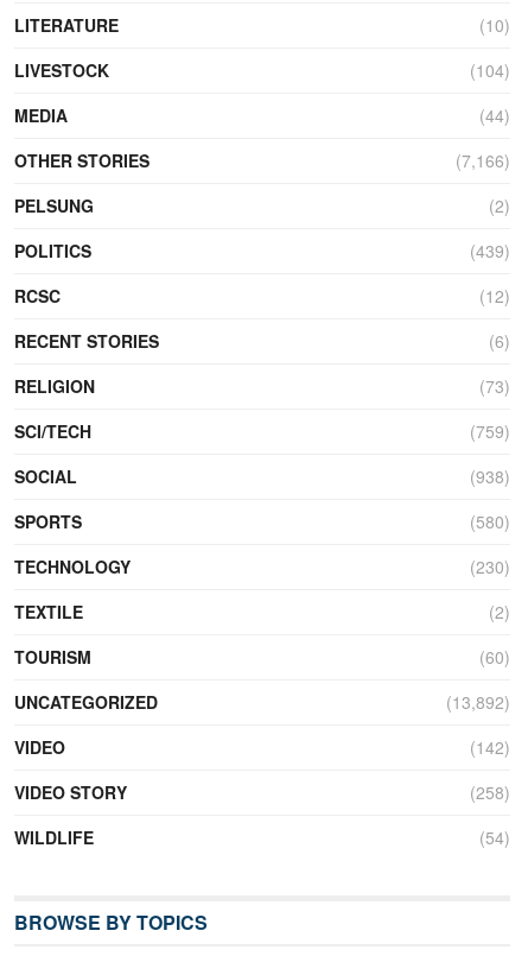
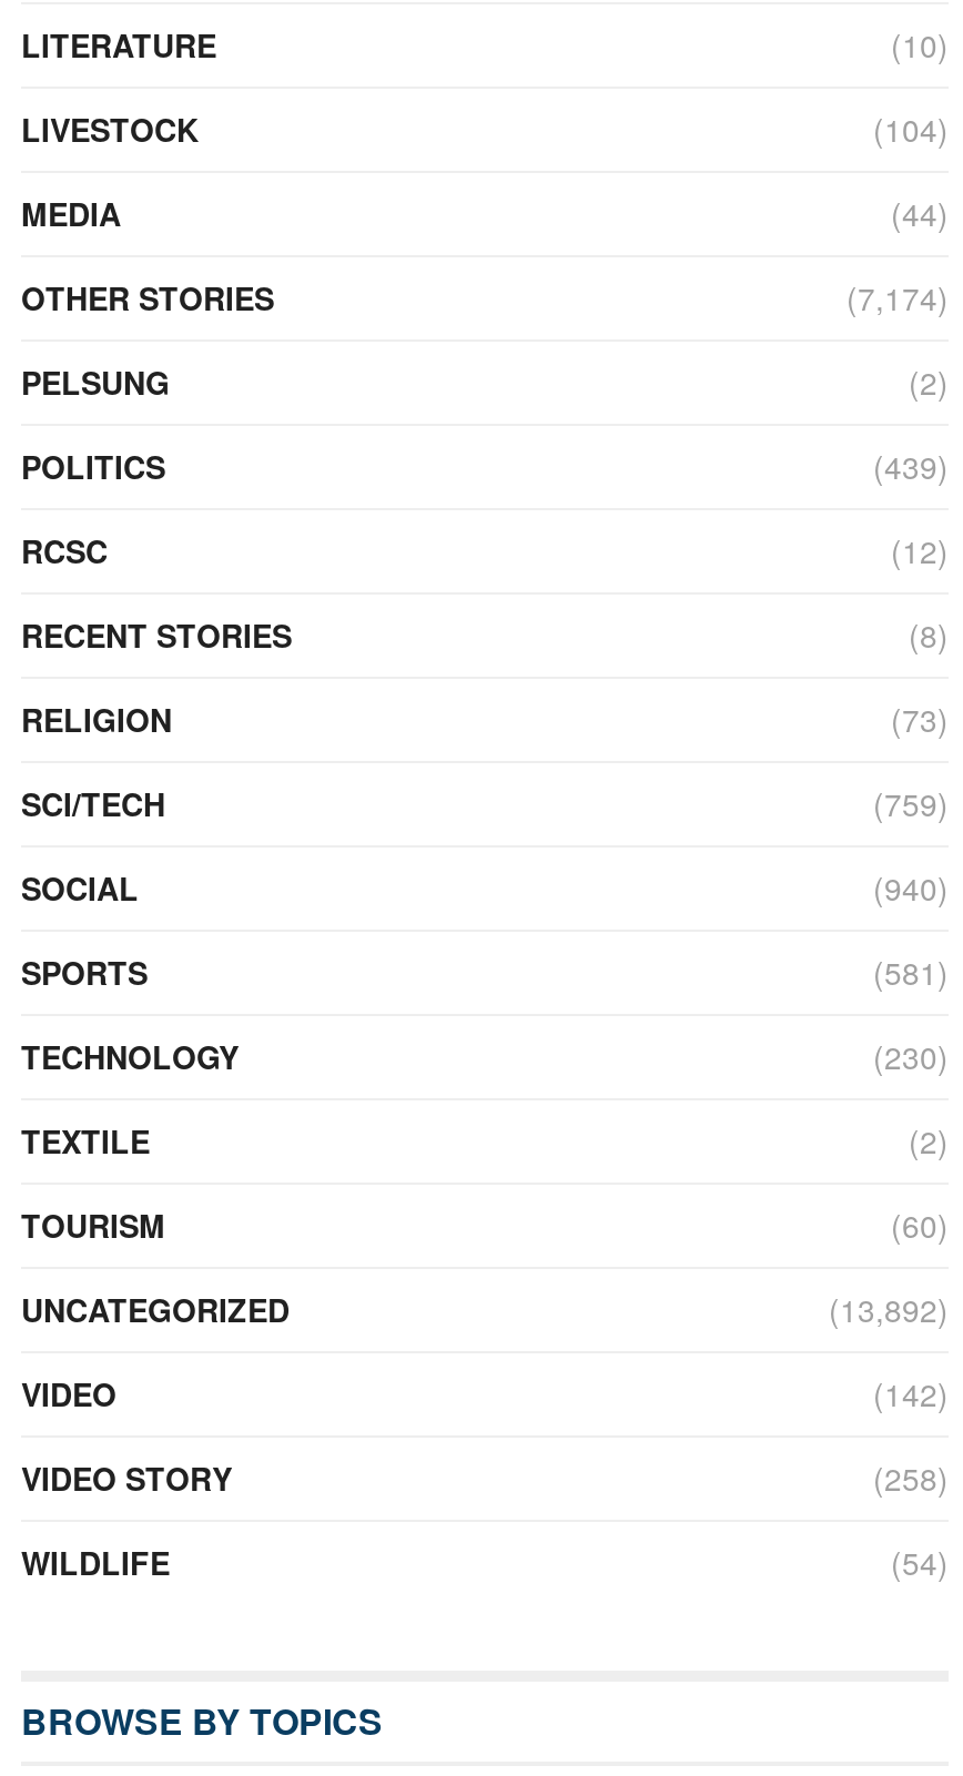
[456,149,510,173] (7,166) -> [847,275,949,319] (7,174)
[489,329,510,353] (6) -> [909,612,949,656] (8)
[470,465,510,488] (938) -> [873,865,949,909] (940)
[470,510,510,534] (580) -> [873,949,949,993] (581)

